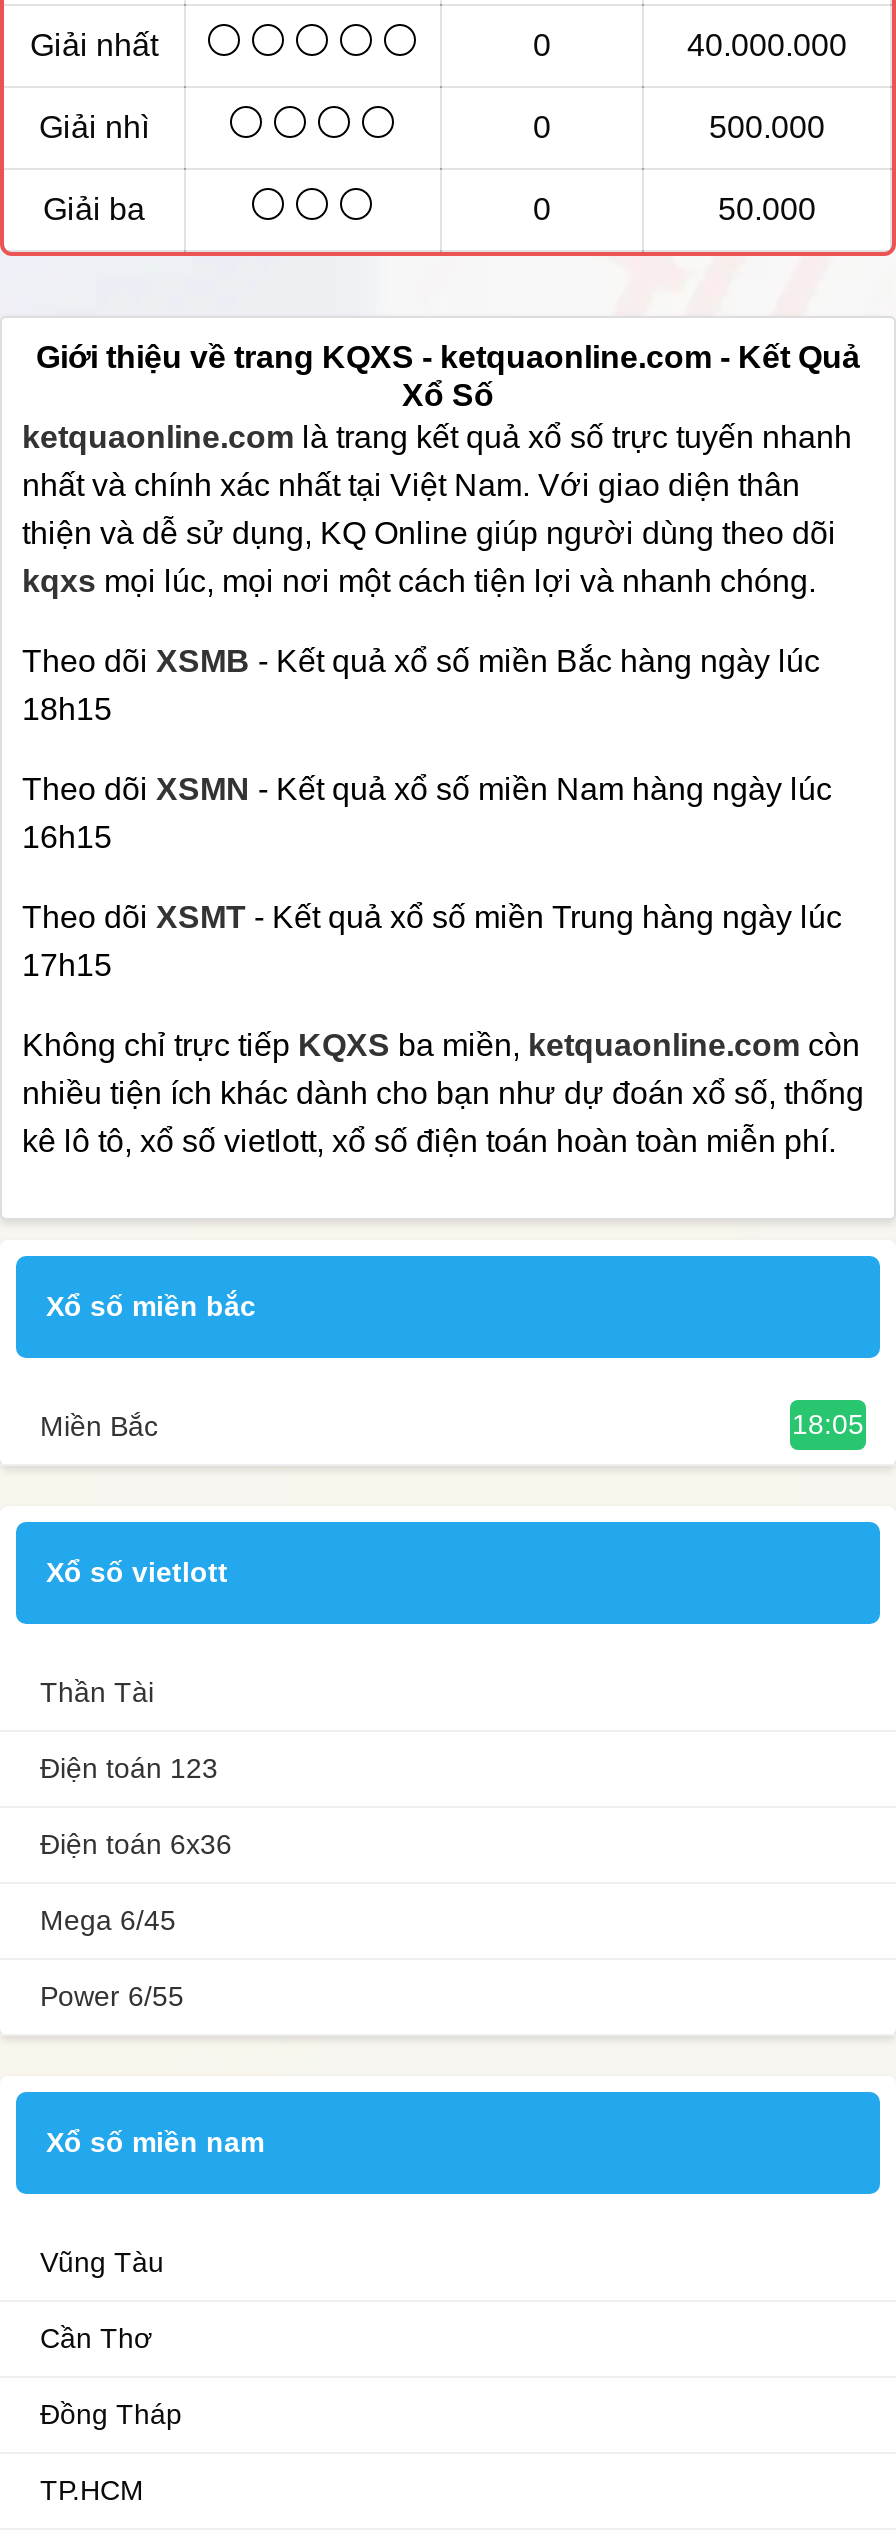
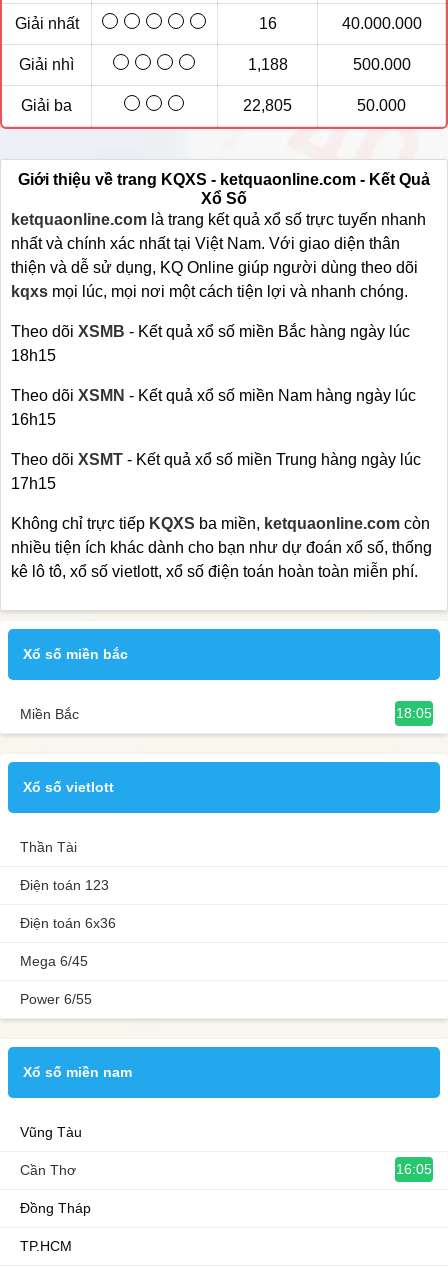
[533,28,551,62] 0 -> [258,15,276,32] 16
[533,110,551,144] 0 -> [247,56,287,73] 1,188
[533,192,551,226] 0 -> [243,97,292,114] 22,805
none -> [396,1161,432,1177] 16:05

